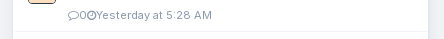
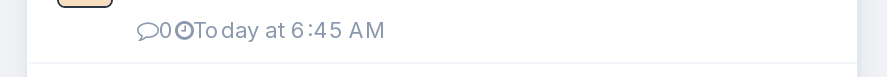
[96,8,212,22] Yesterday at 5:28 AM -> [193,16,385,44] Today at 6:45 AM

